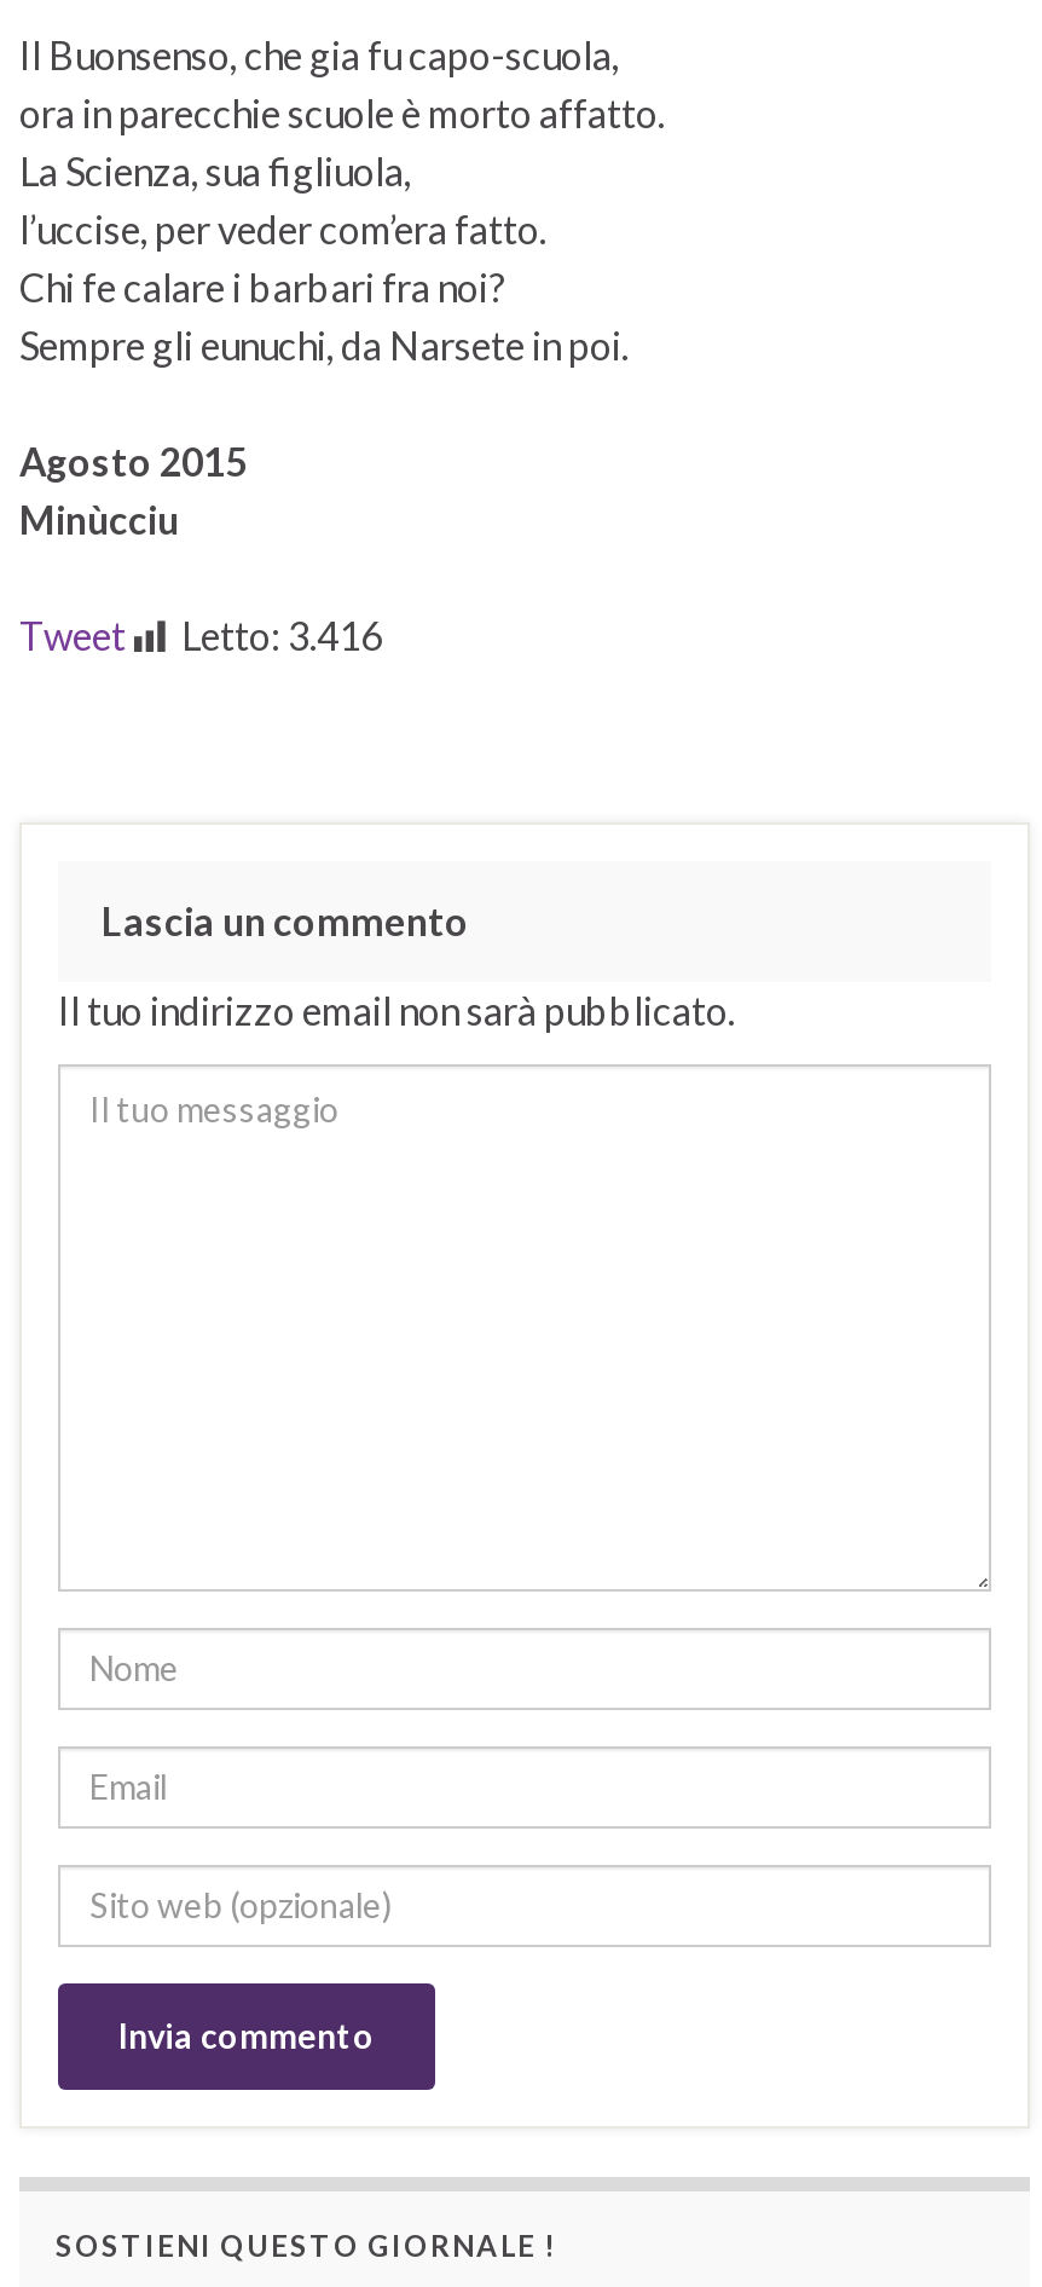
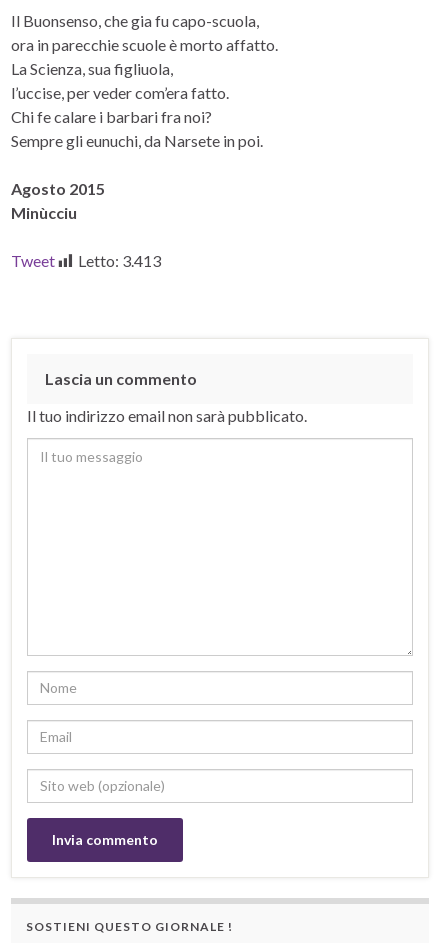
[19,612,382,658] Tweet Letto: 3.416 -> [11,251,161,270] Tweet Letto: 3.413

